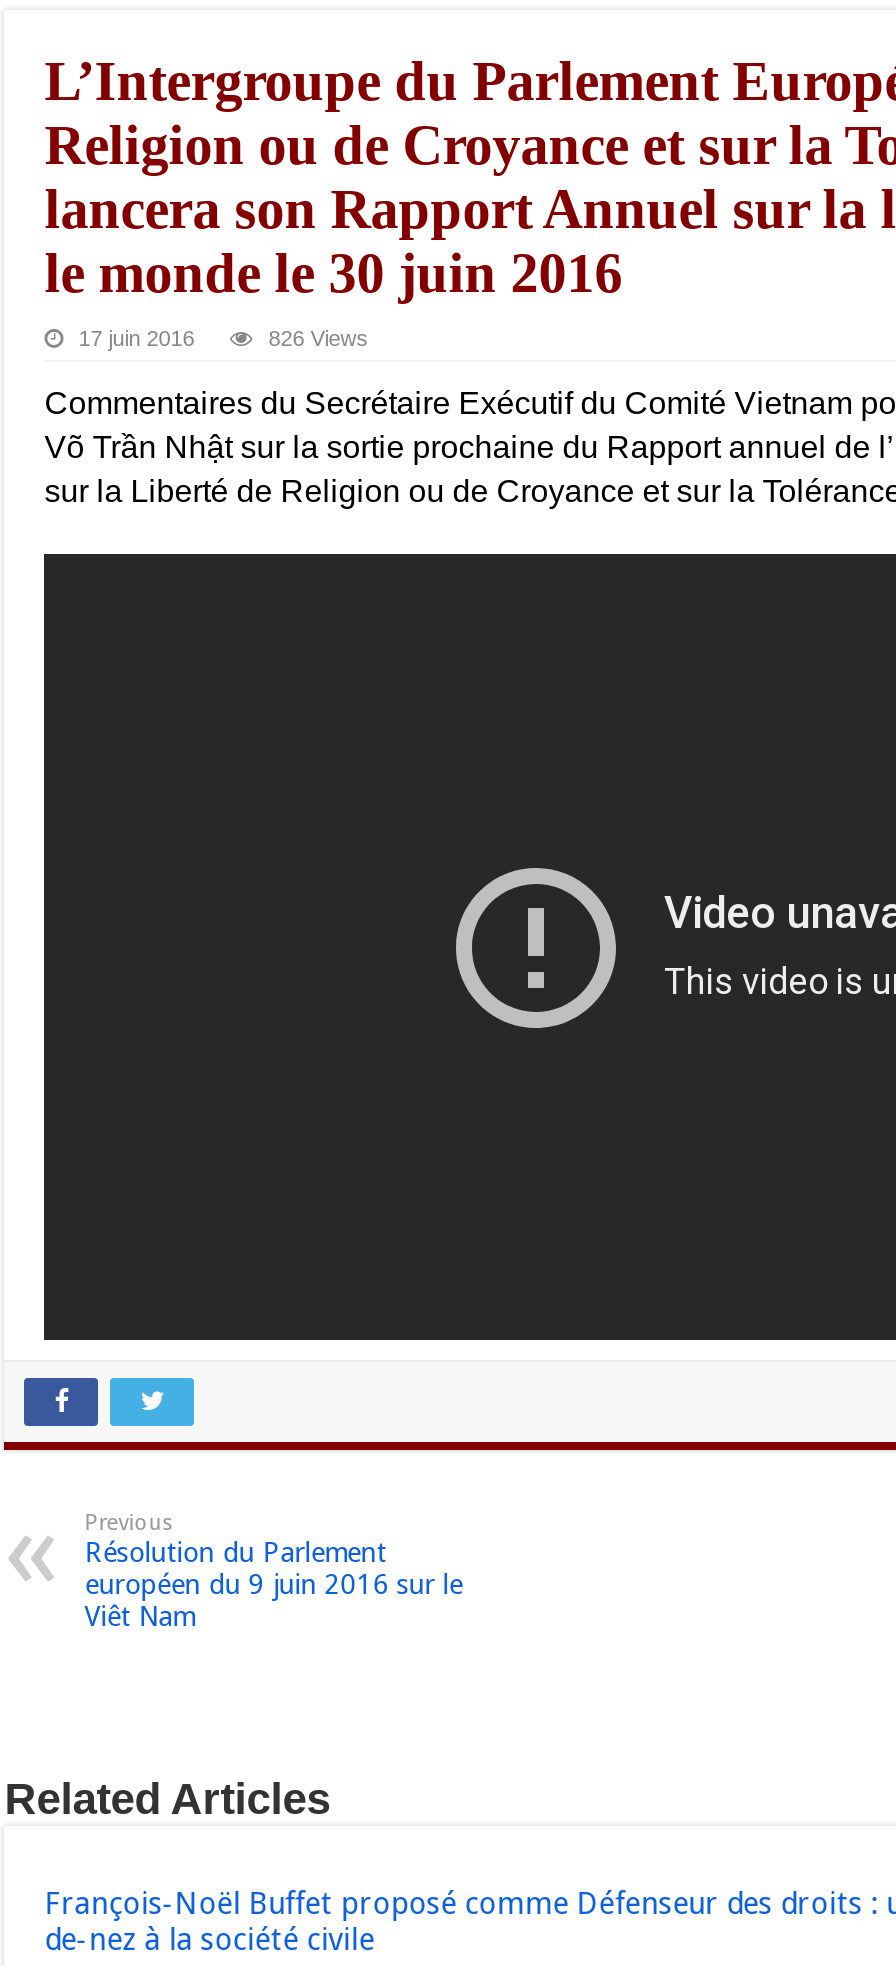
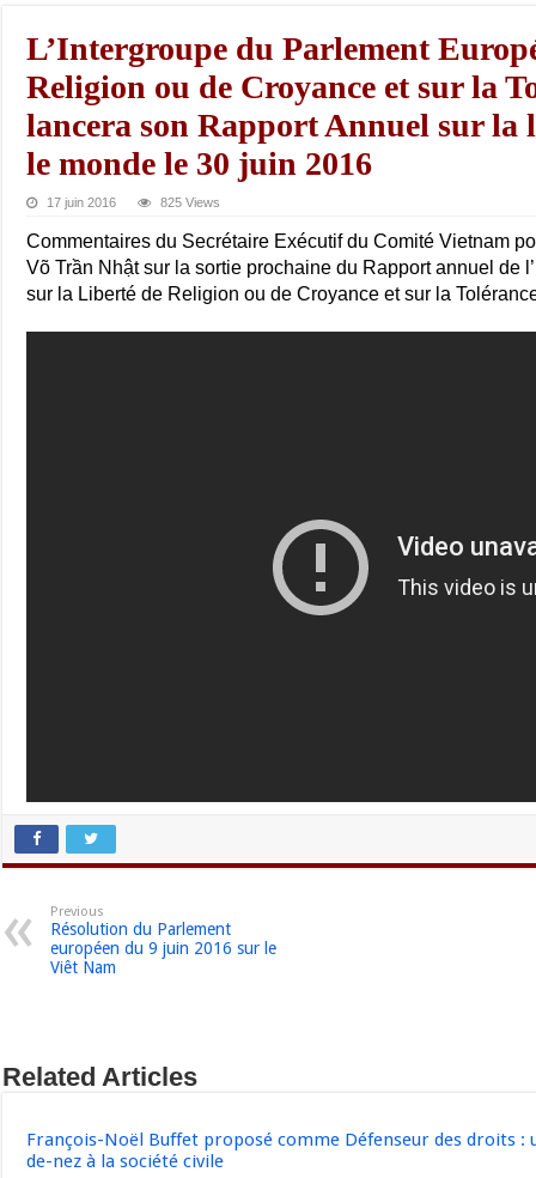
[268,325,368,349] 826 Views -> [161,195,220,209] 825 Views

